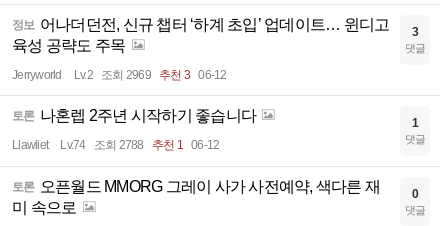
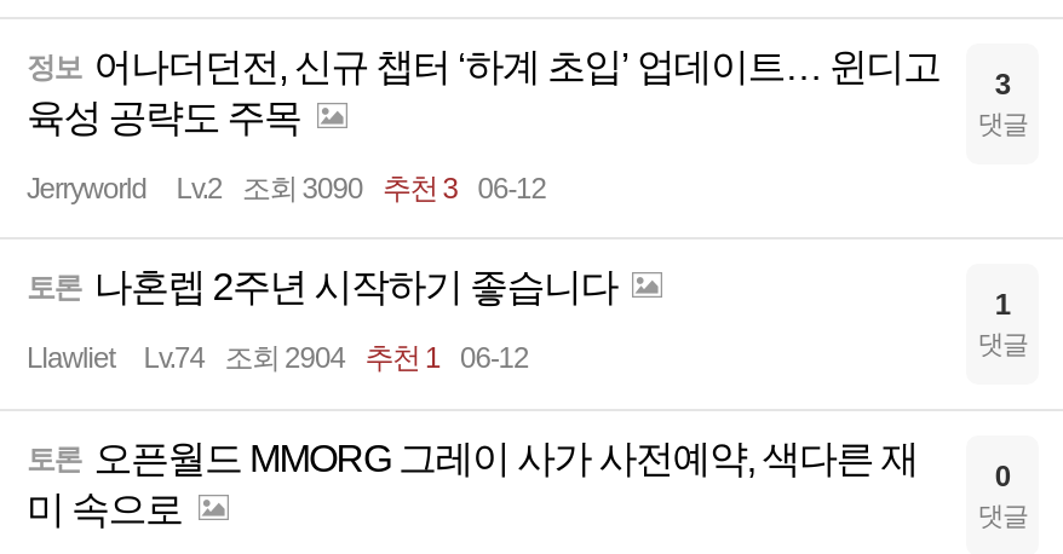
[12,68,226,82] Jerryworld Lv.2 조회 2969 추천 3 06-12 -> [27,172,546,206] Jerryworld Lv.2 조회 3090 추천 3 06-12
[12,138,219,152] Llawliet Lv.74 조회 2788 추천 1 06-12 -> [27,341,528,375] Llawliet Lv.74 조회 2904 추천 1 06-12

